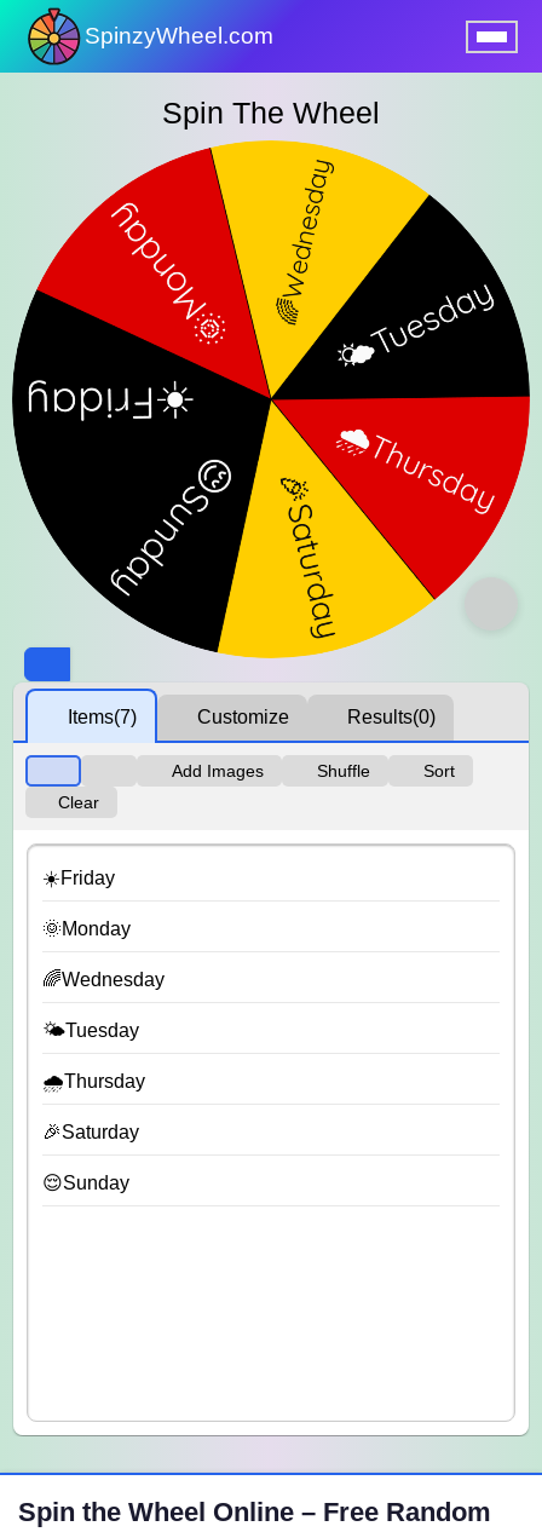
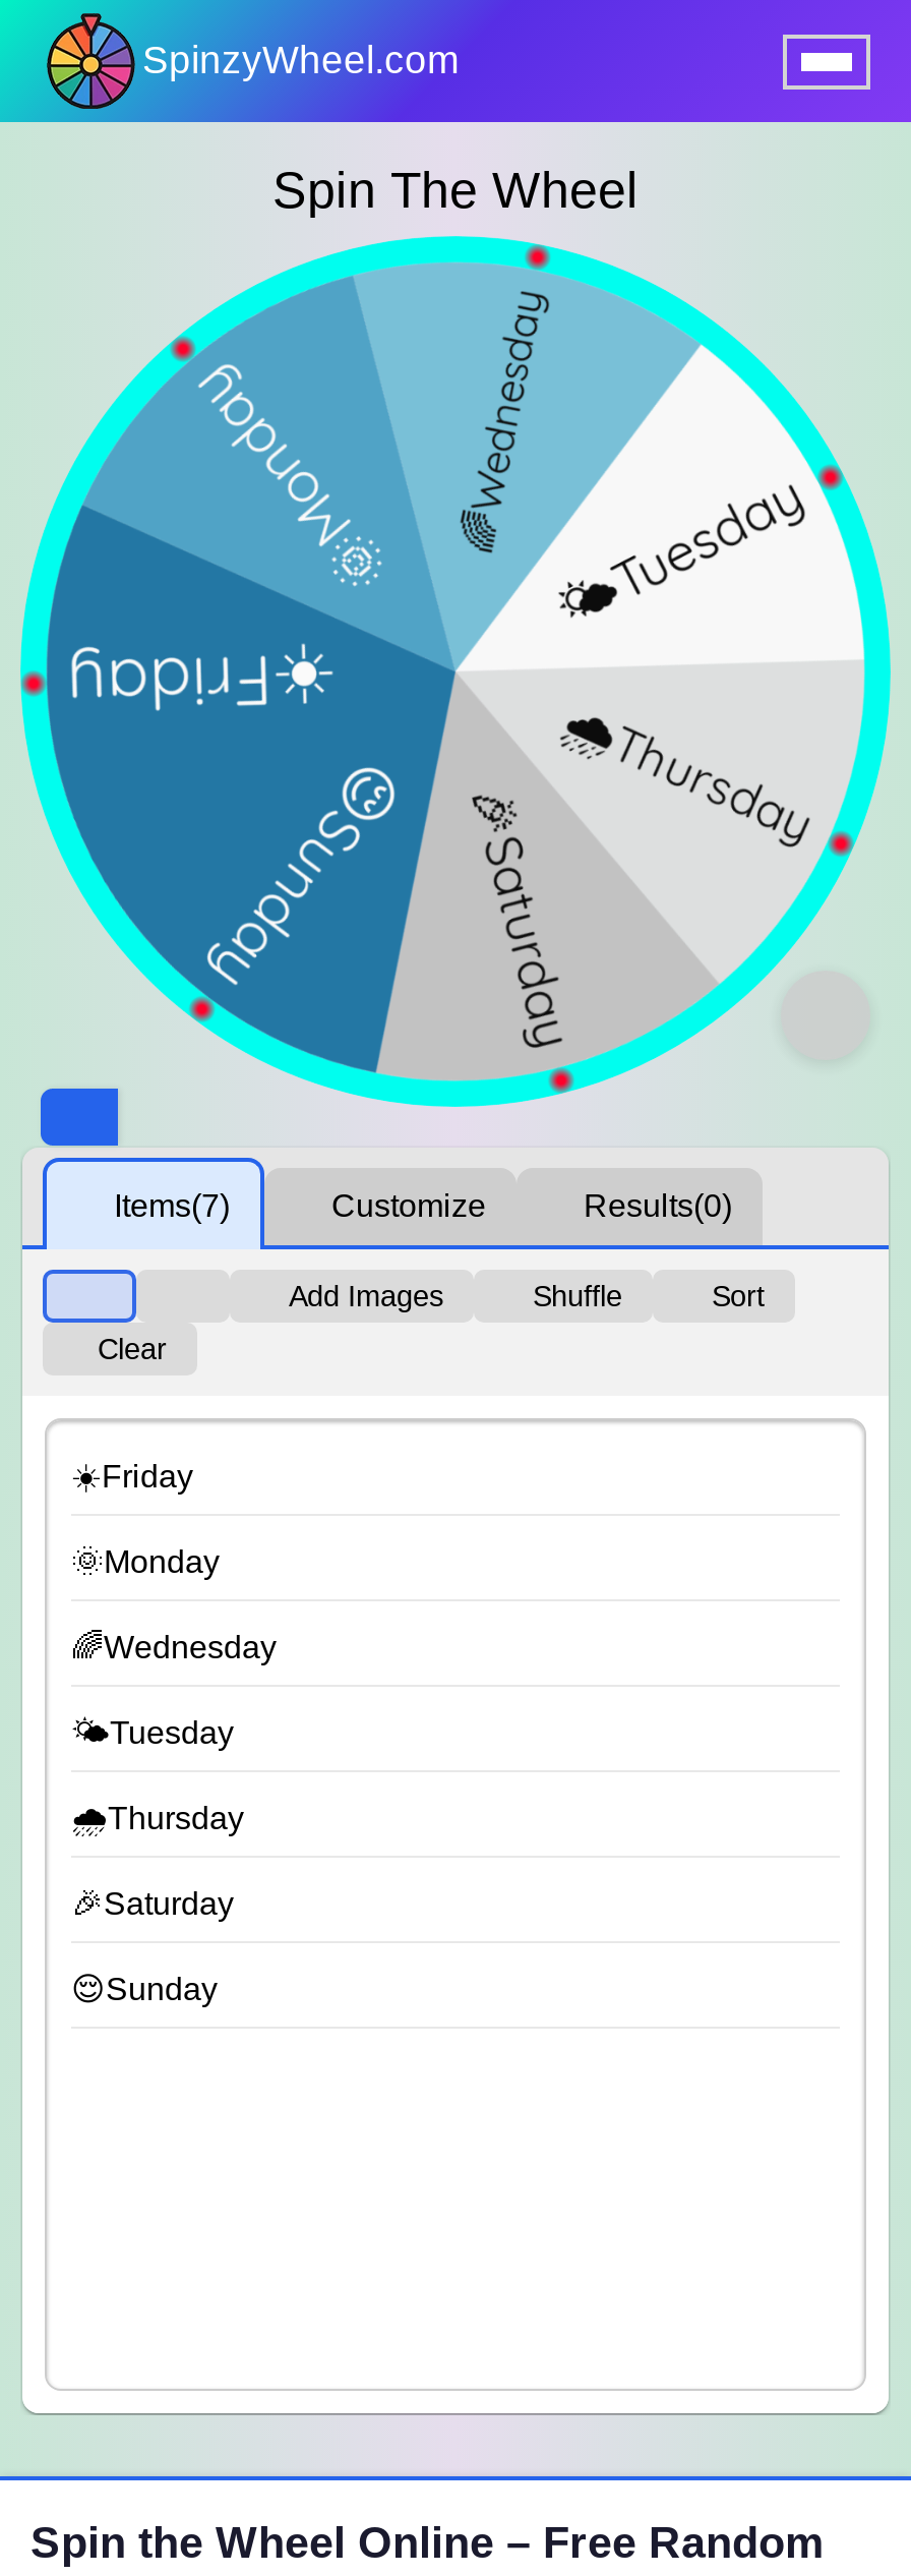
[11,139,531,660] [image] -> [18,234,893,1109] [image]

